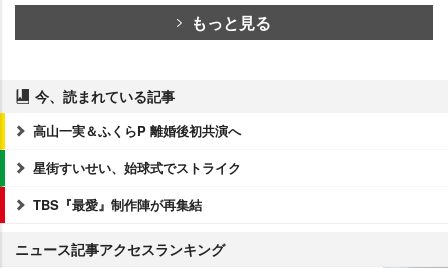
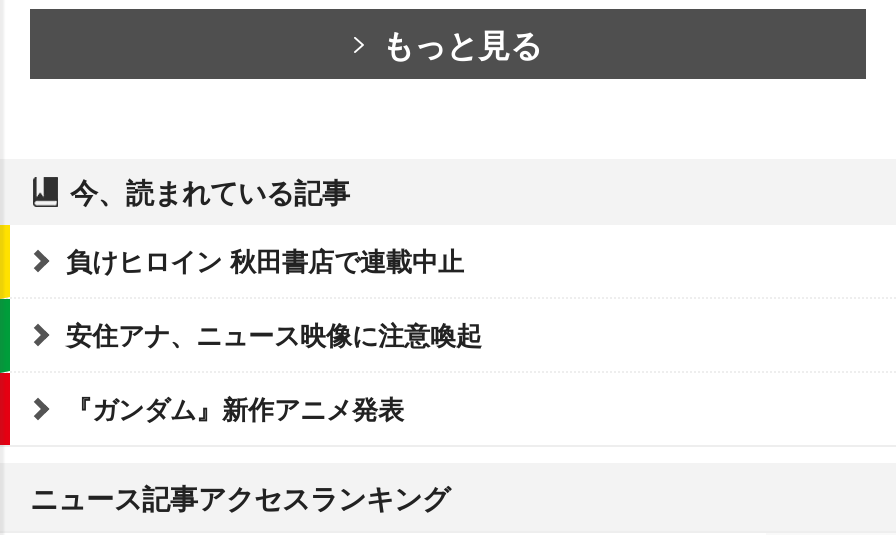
[33,121,241,140] 高山一実＆ふくらP 離婚後初共演へ -> [66,240,464,278] 負けヒロイン 秋田書店で連載中止
[33,158,241,177] 星街すいせい、始球式でストライク -> [66,314,482,352] 安住アナ、ニュース映像に注意喚起
[33,195,202,214] TBS『最愛』制作陣が再集結 -> [66,388,404,426] 『ガンダム』新作アニメ発表

